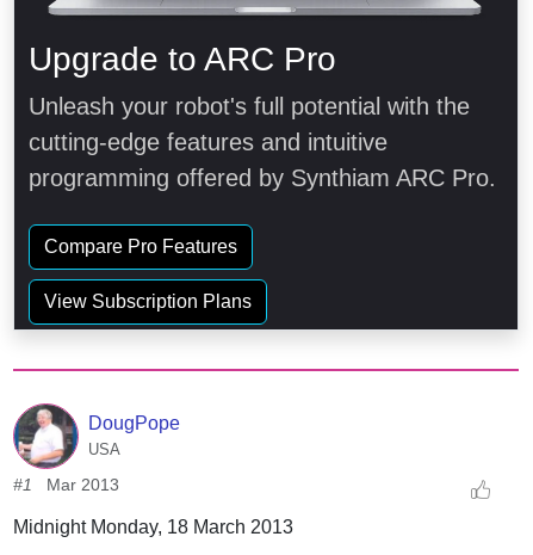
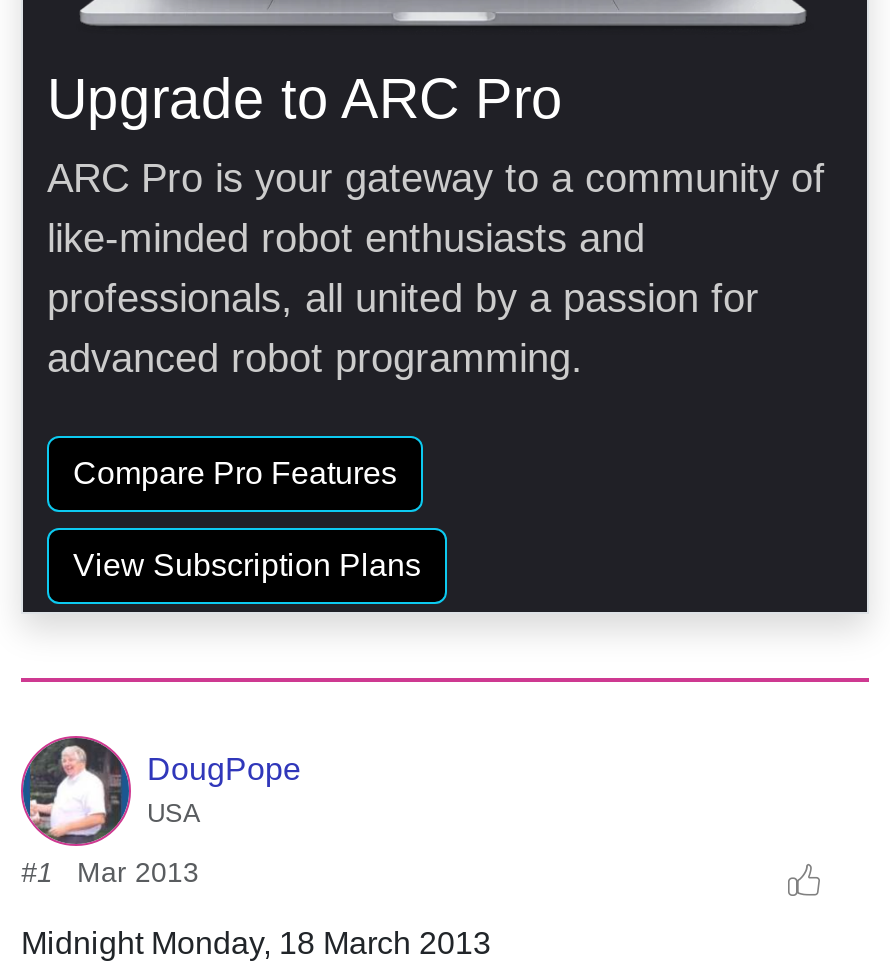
[29,93,496,191] Unleash your robot's full potential with the | cutting-edge features and intuitive | programming offered by Synthiam ARC Pro. -> [47,157,825,381] ARC Pro is your gateway to a community of | like-minded robot enthusiasts and | professionals, all united by a passion for | advanced robot programming.

